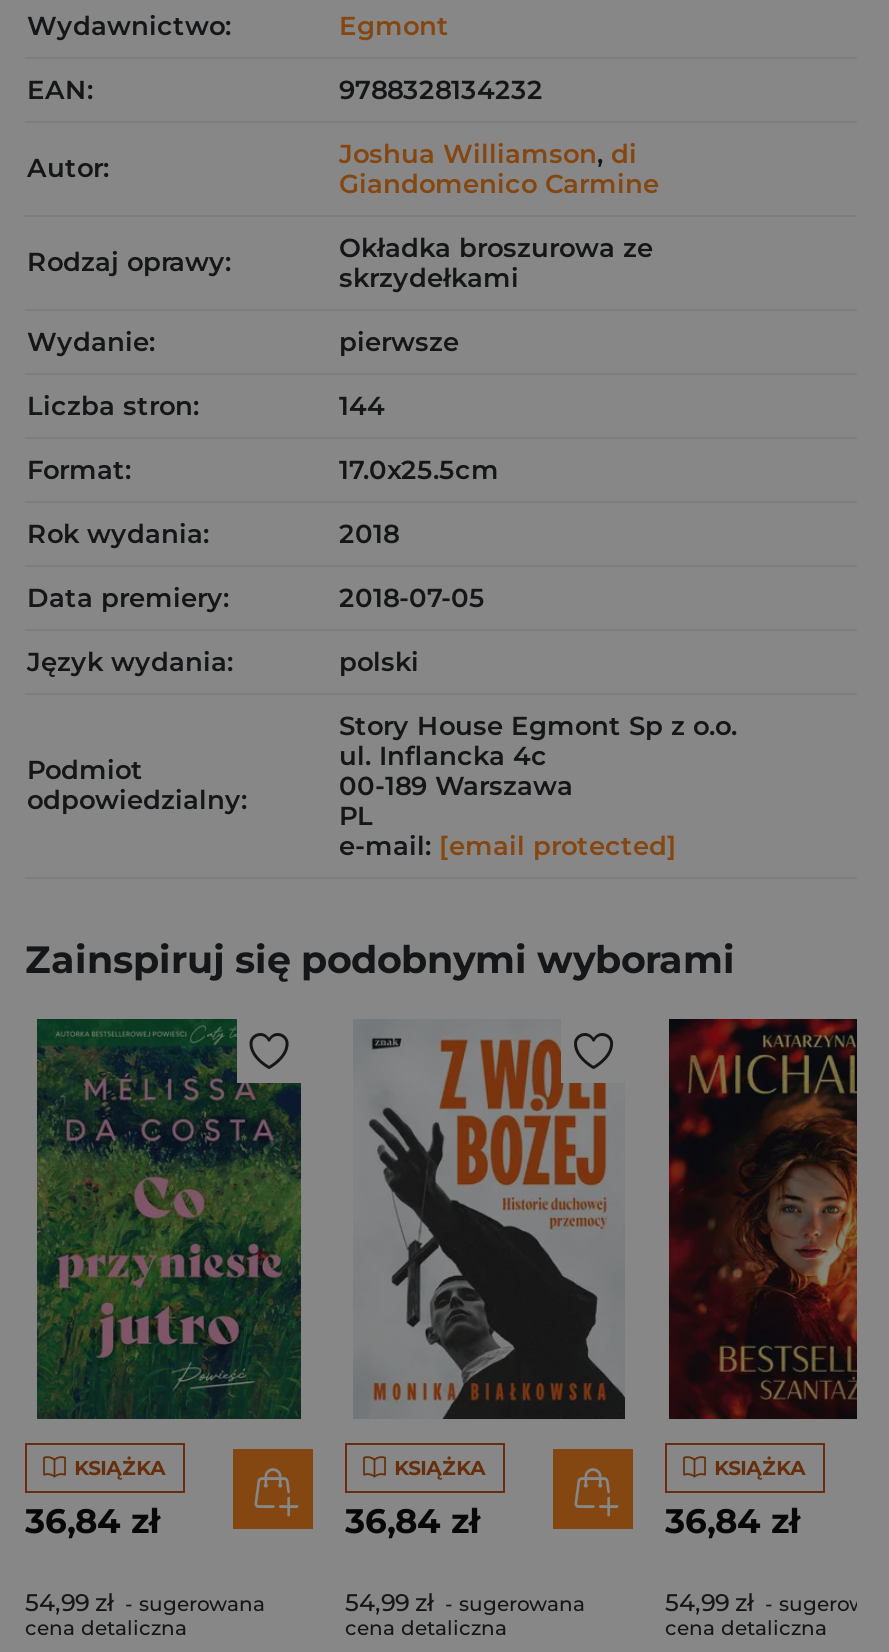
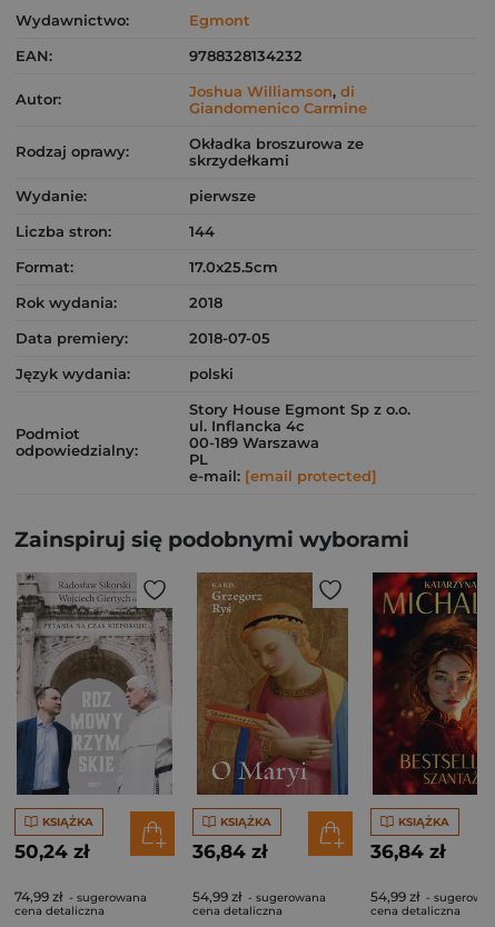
[25,1017,309,1541] [image] | 36,84 zł -> [14,572,174,863] [image] | 50,24 zł
[353,1019,627,1421] [image] -> [196,571,349,796] [image]
[25,1587,265,1617] 54,99 zł - sugerowana -> [14,888,147,905] 74,99 zł - sugerowana

